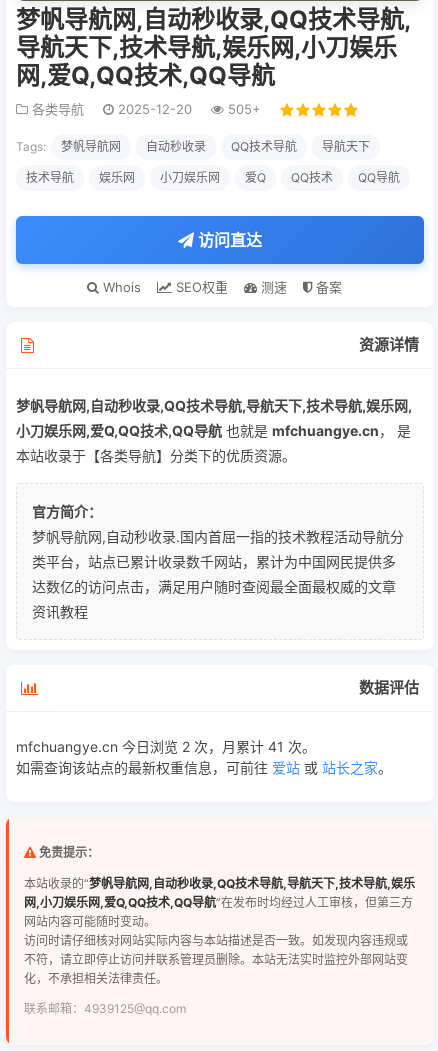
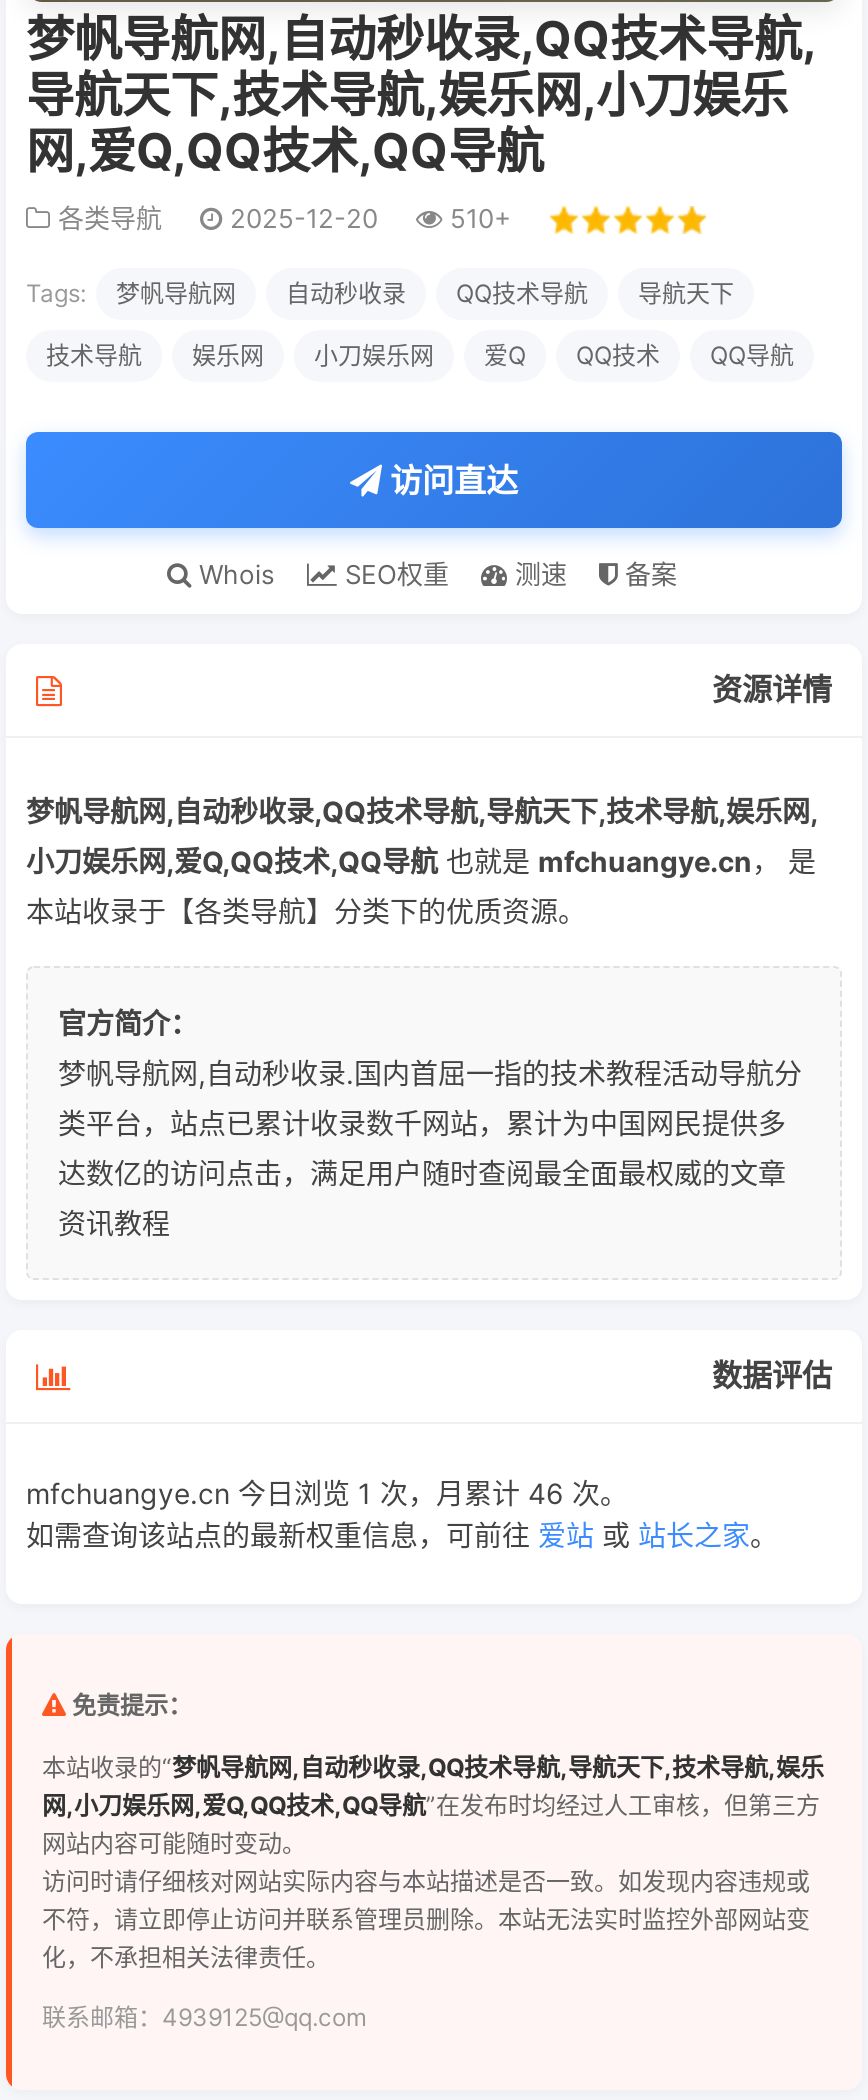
[28,101,261,117] 各类导航 2025-12-20 505+ -> [50,202,512,234] 各类导航 2025-12-20 510+
[16,738,316,755] mfchuangye.cn 今日浏览 2 次，月累计 41 次。 -> [26,1476,628,1510] mfchuangye.cn 今日浏览 1 次，月累计 46 次。

